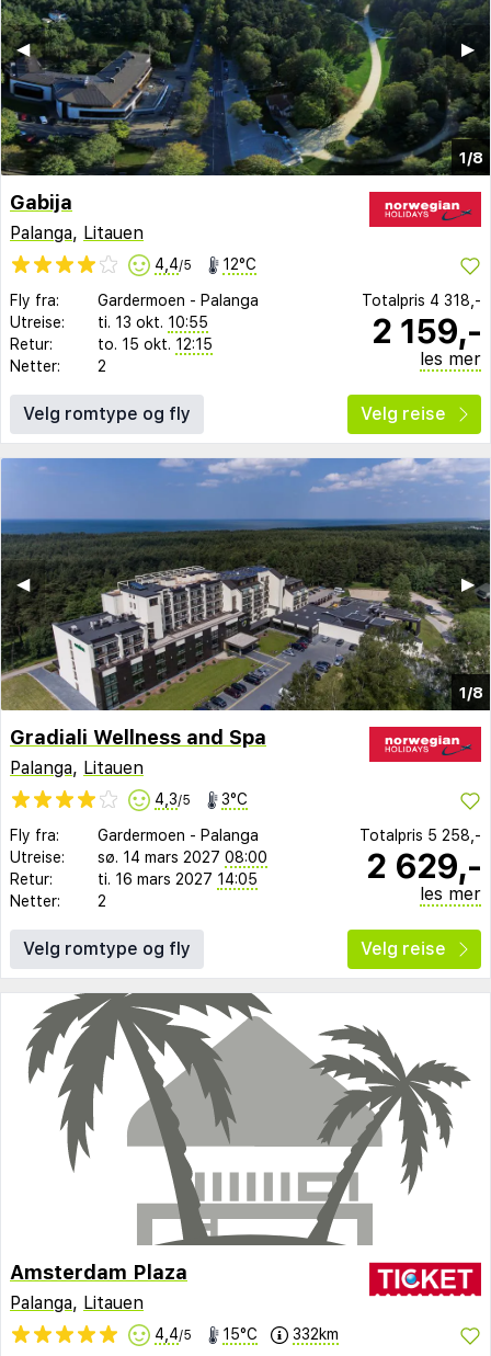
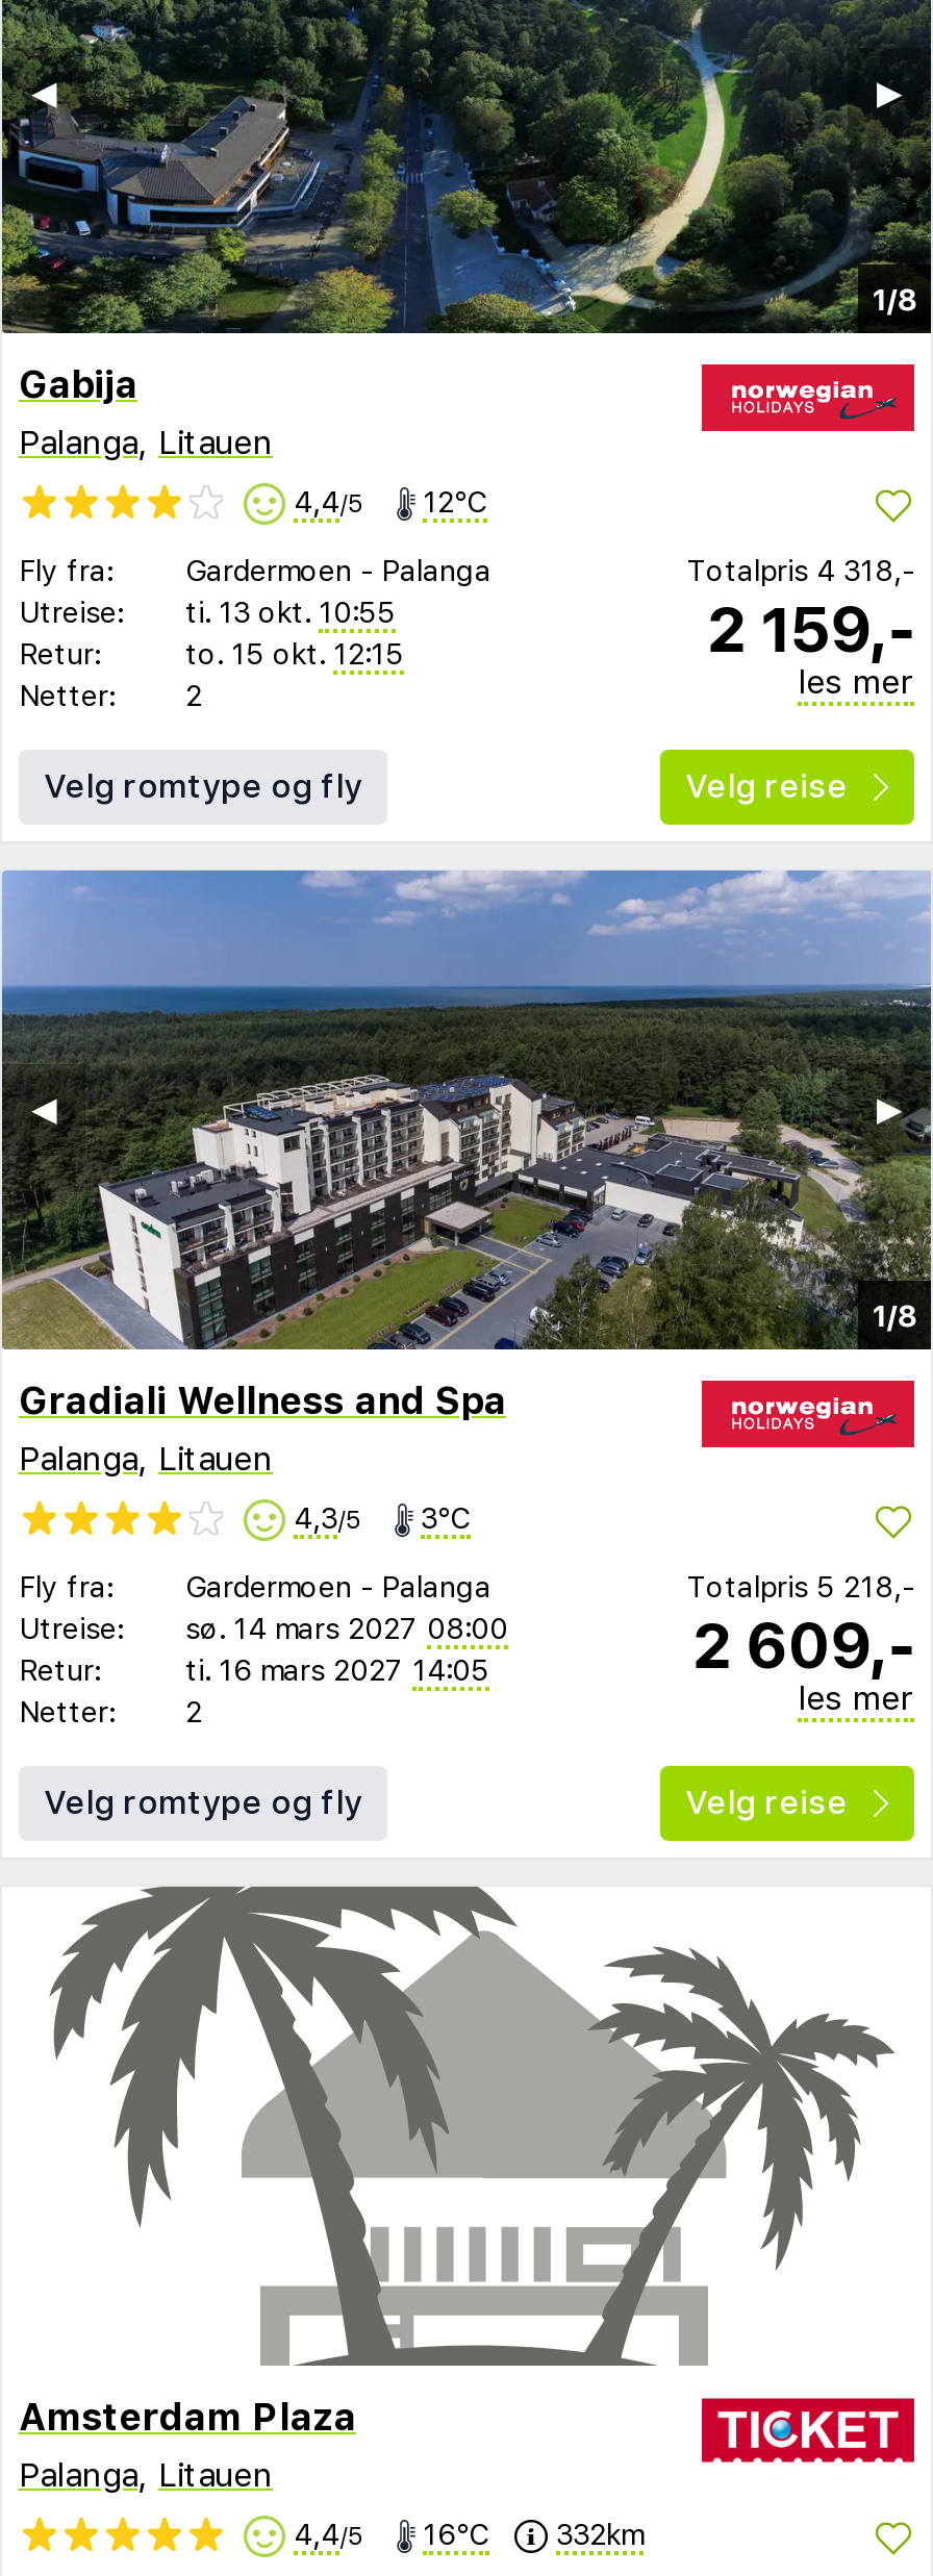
[359,827,481,844] Totalpris 5 258,- -> [687,1571,914,1604] Totalpris 5 218,-
[366,846,481,886] 2 629,- -> [692,1608,914,1683] 2 609,-
[155,1325,339,1343] 4,4/5 15°C 332km -> [294,2517,644,2551] 4,4/5 16°C 332km

